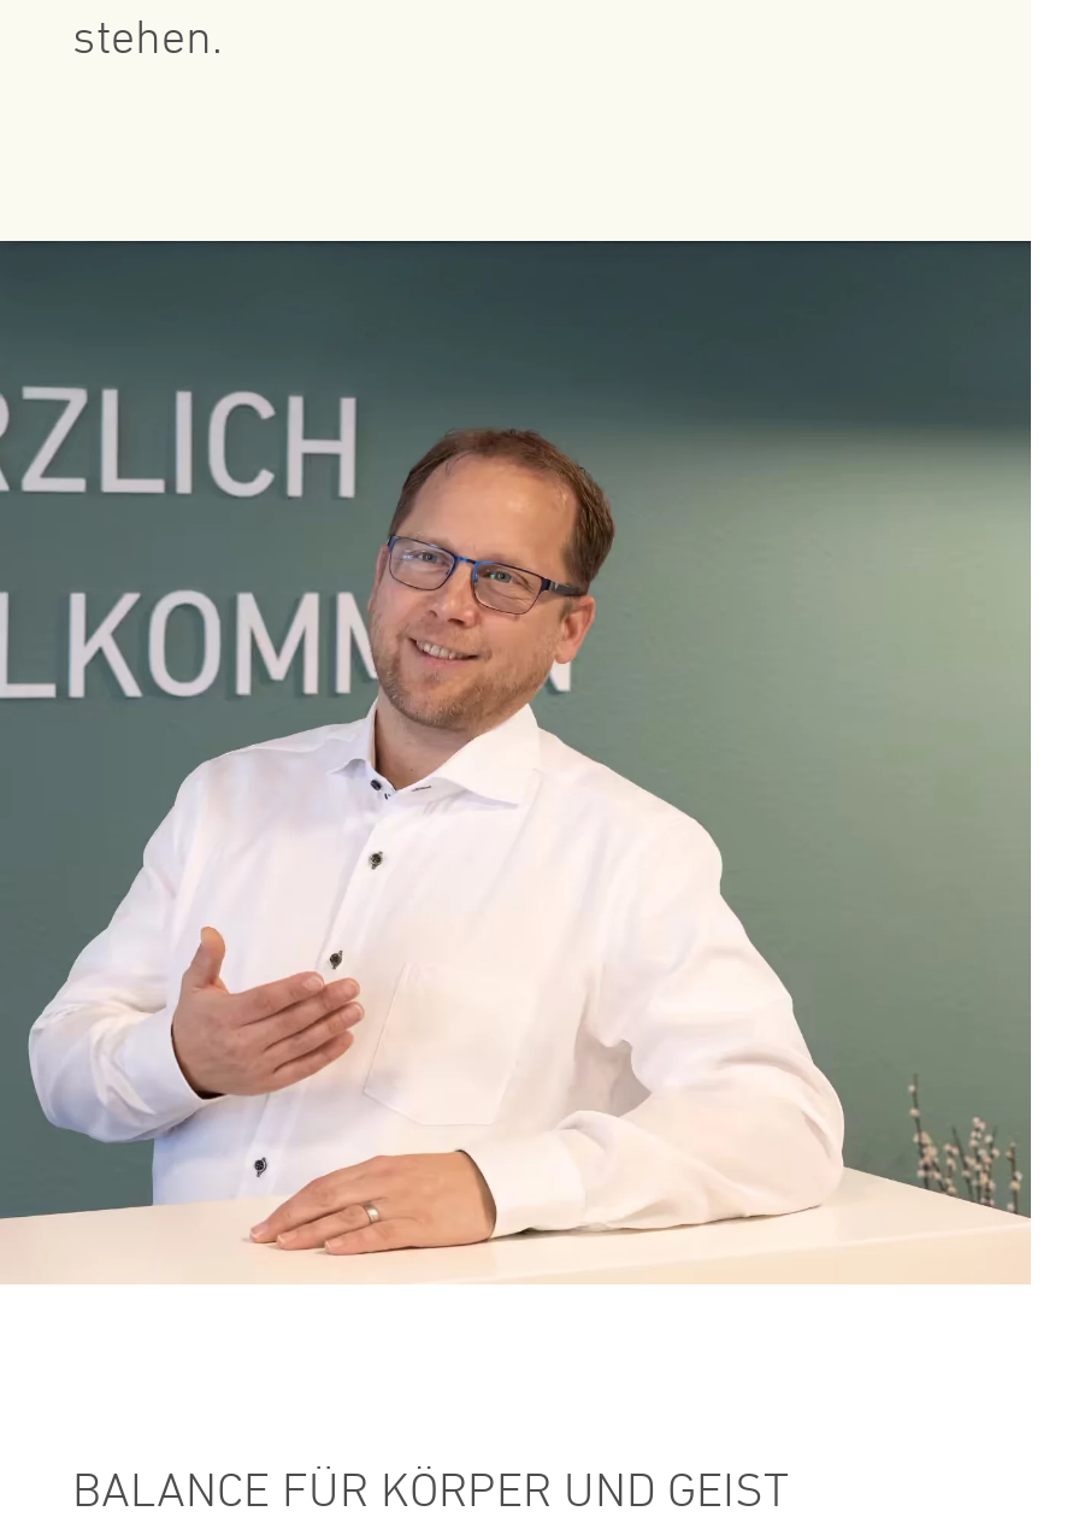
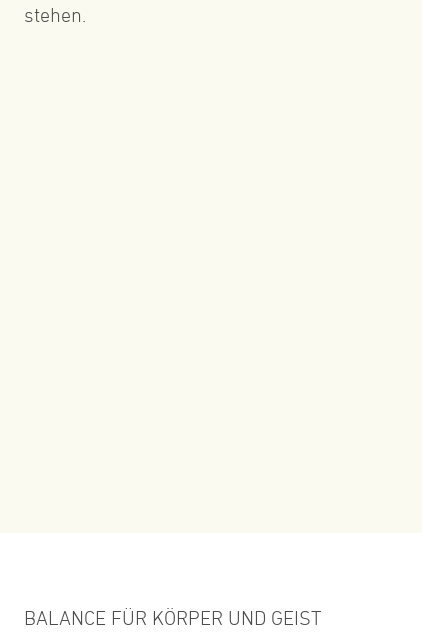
[7,239,1033,1284] [image] -> none

